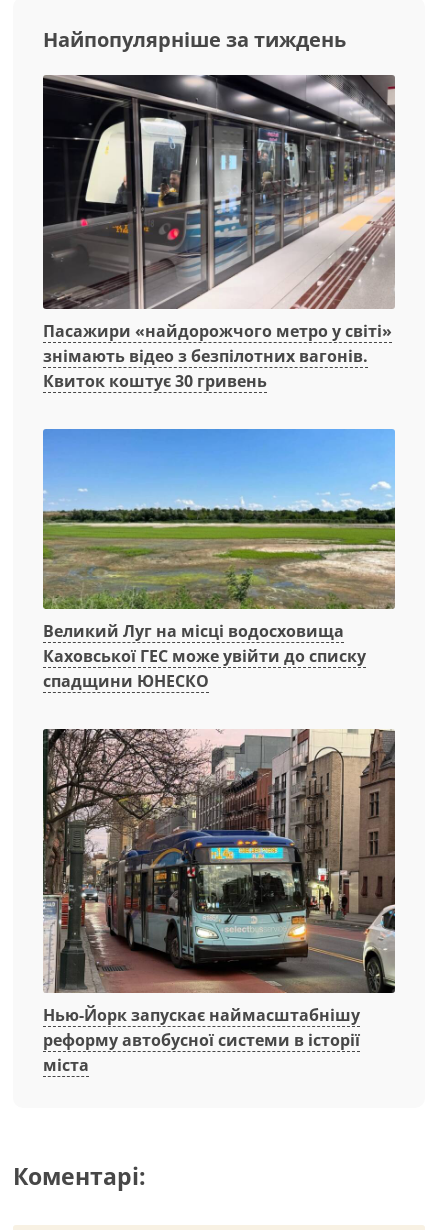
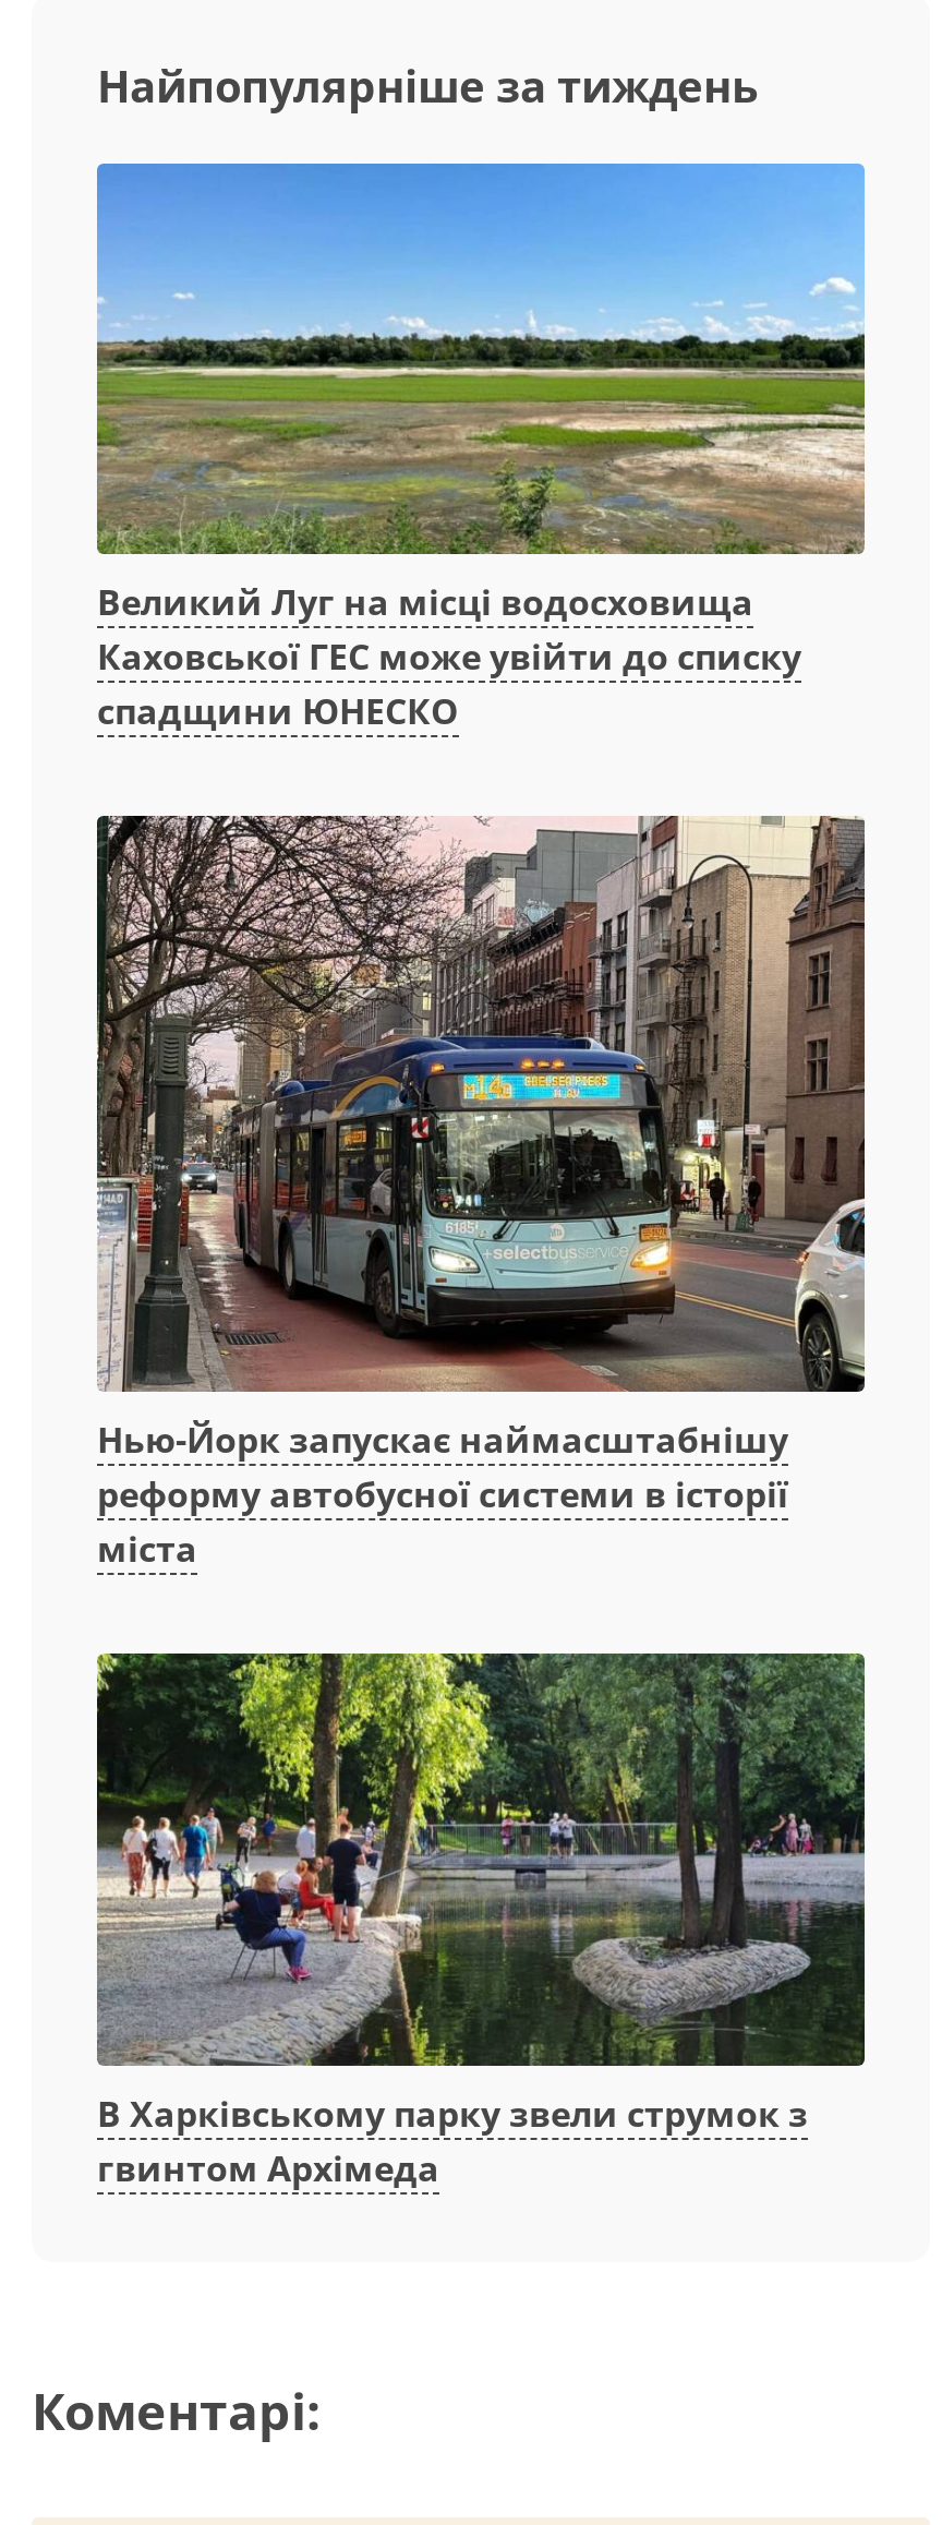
[42,74,396,392] [image] | Пасажири «найдорожчого метро у світі» | знімають відео з безпілотних вагонів. | Квиток коштує 30 гривень -> none
moved [41,447,397,1076] -> [93,201,869,1574]: [image] | Великий Луг на місці водосховища | Каховської ГЕС може увійти до списку | спадщини ЮНЕСКО | Нью-Йорк запускає наймасштабнішу | реформу автобусної системи в історії | міста
none -> [95,1649,867,2192] [image] | В Харківському парку звели струмок з | гвинтом Архімеда

